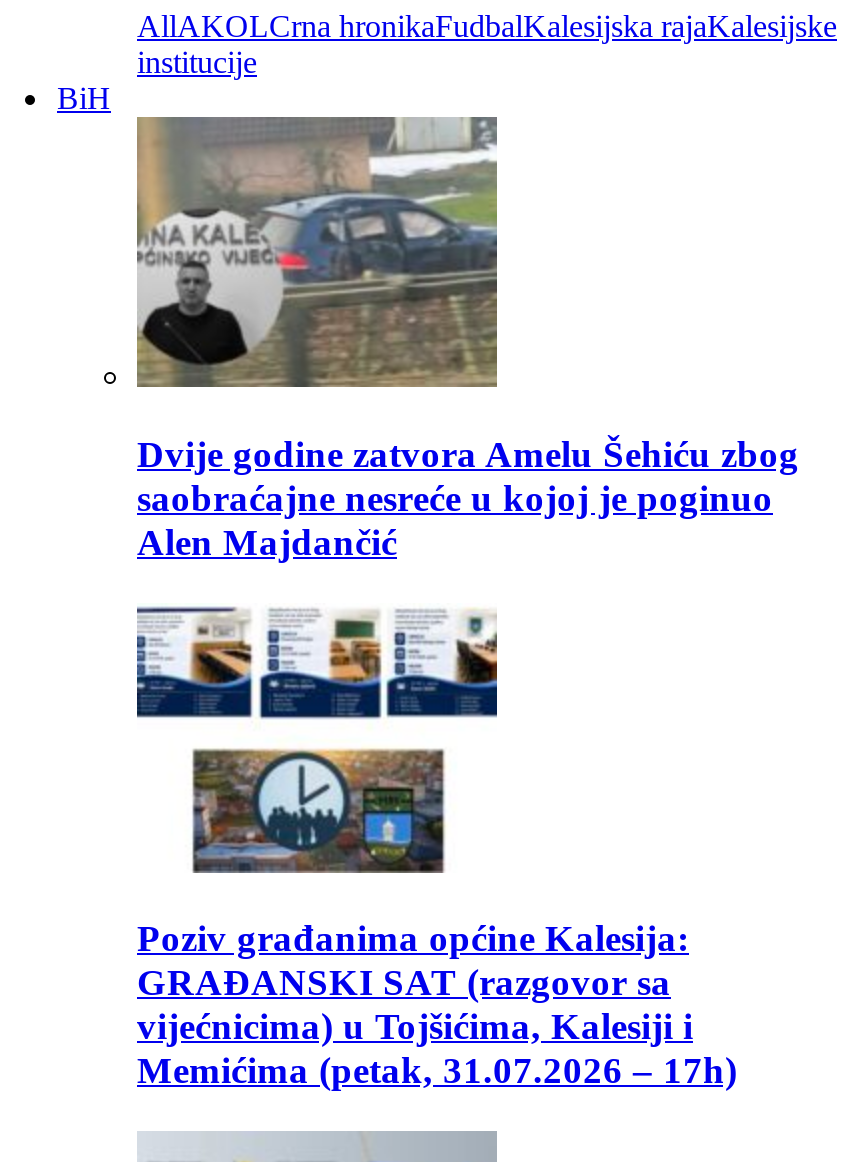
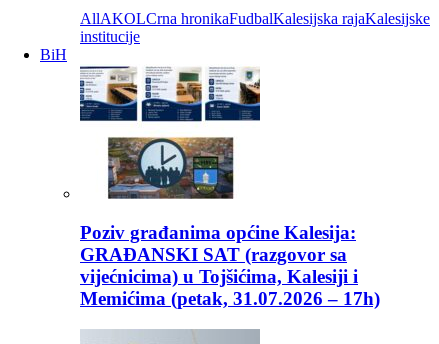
[135,115,799,563] [image] | Dvije godine zatvora Amelu Šehiću zbog | saobraćajne nesreće u kojoj je poginuo | Alen Majdančić -> none

